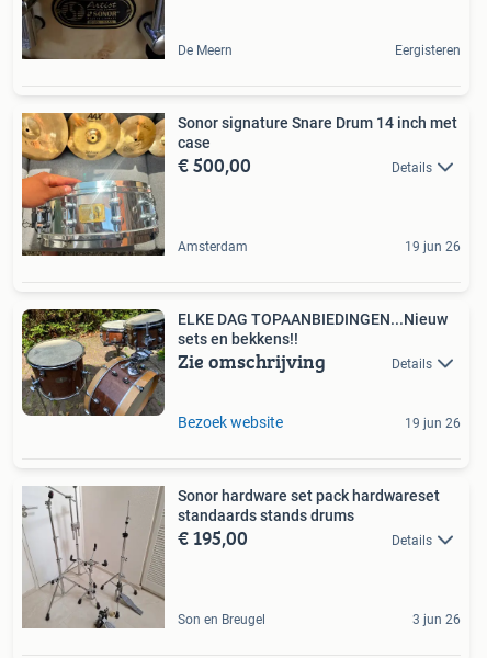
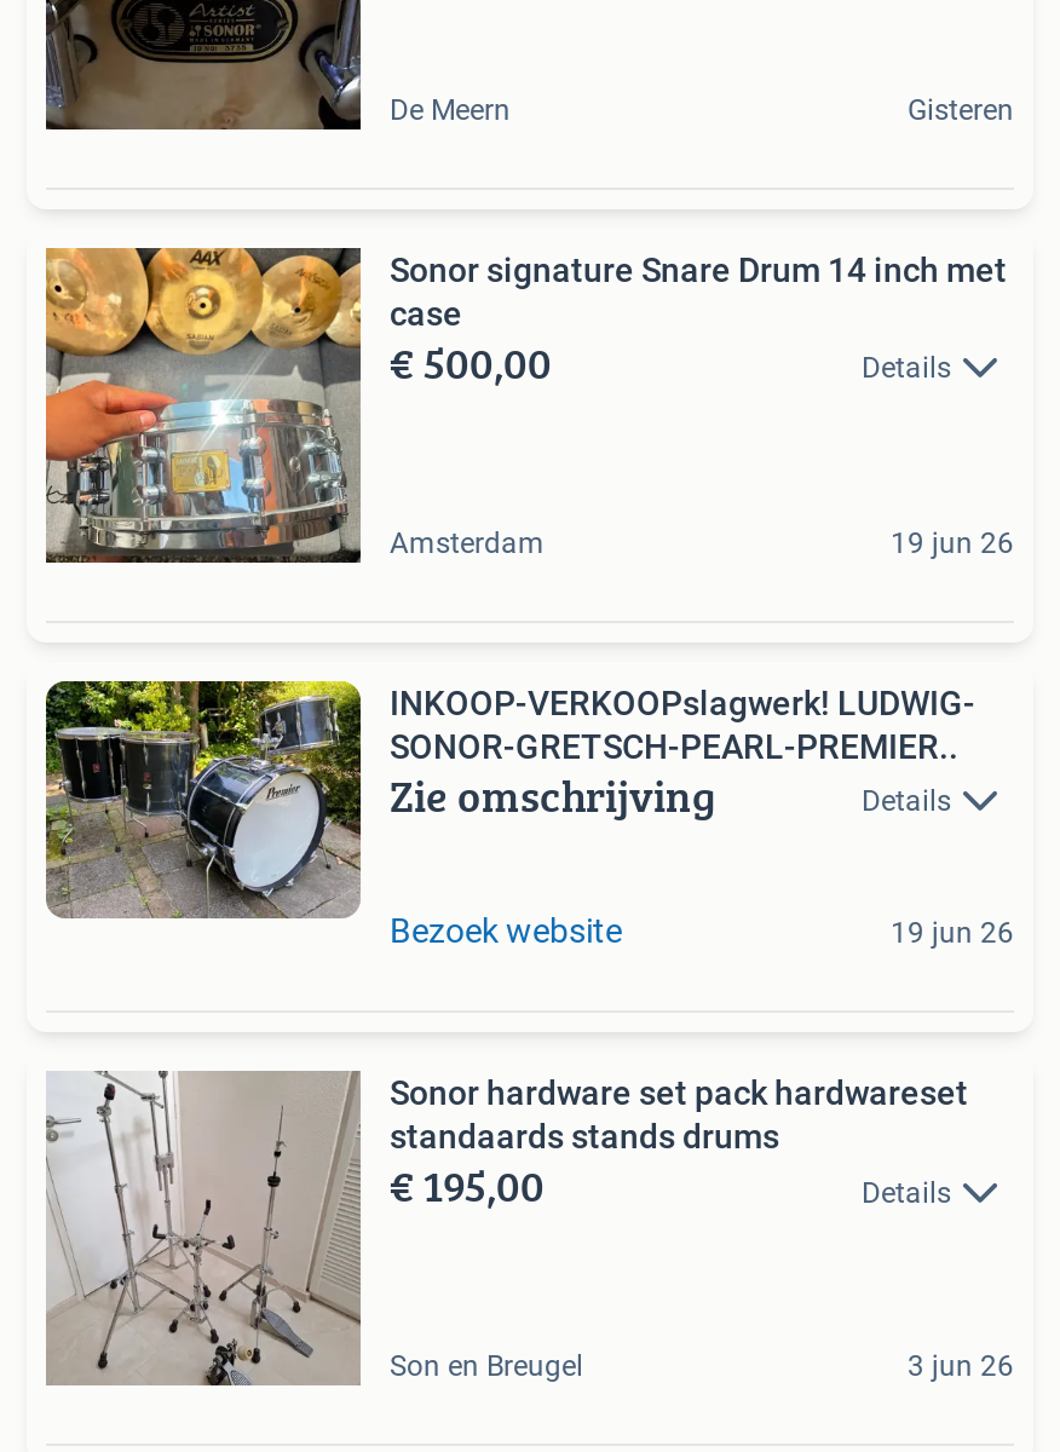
[395,42,461,58] Eergisteren -> [908,93,1014,127] Gisteren
[22,308,448,416] [image] | ELKE DAG TOPAANBIEDINGEN...Nieuw | sets en bekkens!! -> [46,678,975,920] [image] | INKOOP-VERKOOPslagwerk! LUDWIG- | SONOR-GRETSCH-PEARL-PREMIER..

